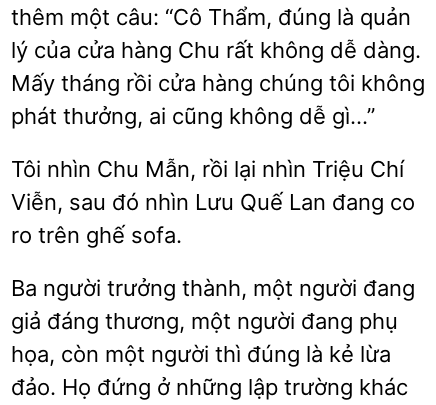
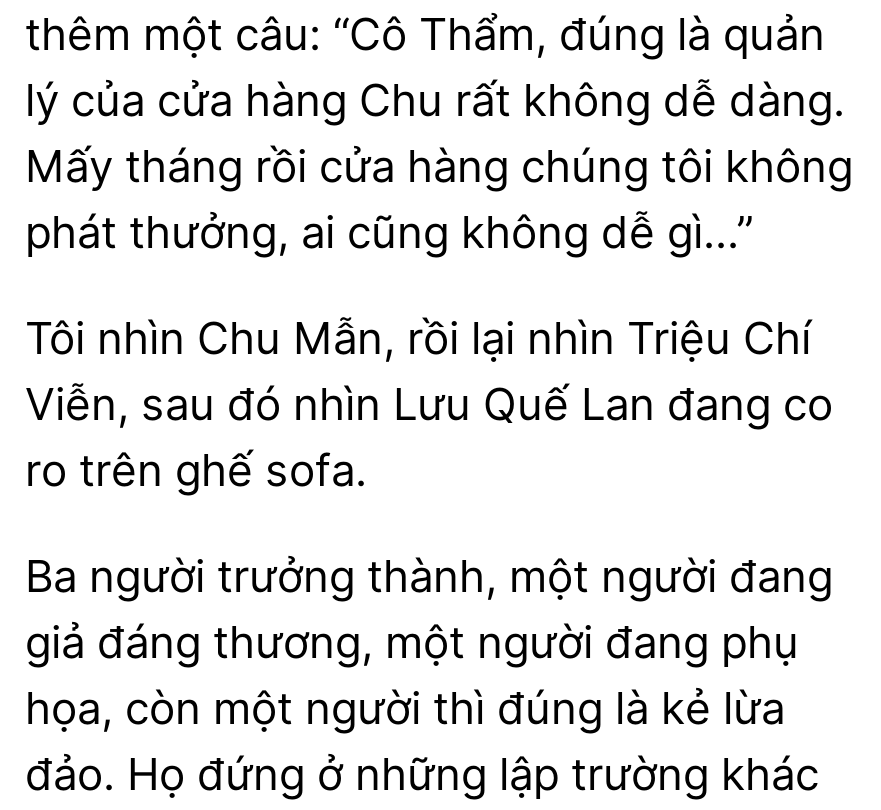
[11,37,425,129] lý của cửa hàng Chu rất không dễ dàng. | Mấy tháng rồi cửa hàng chúng tôi không | phát | ai cũng không dễ gì…” -> [25,74,853,258] lý của | hàng Chu rất không dễ dàng. | Mấy tháng rồi | hàng chúng tôi không | phát thưởng, ai cũng không dễ gì…”
[11,156,415,248] Tôi nhìn Chu Mẫn, | lại nhìn Triệu Chí | Viễn, sau đó nhìn Lưu Quế Lan đang co | ro | sofa. -> [25,312,833,496] Tôi nhìn Chu Mẫn, rồi lại nhìn Triệu Chí | Viễn, sau | nhìn Lưu Quế | đang co | trên ghế sofa.
[11,275,415,367] Ba người trưởng thành, một người đang | giả đáng thương, một người đang phụ | họa, | một người thì đúng là kẻ lừa -> [25,550,833,734] Ba người trưởng | một người đang | giả đáng thương, một | đang phụ | họa, còn một người thì đúng là kẻ lừa

